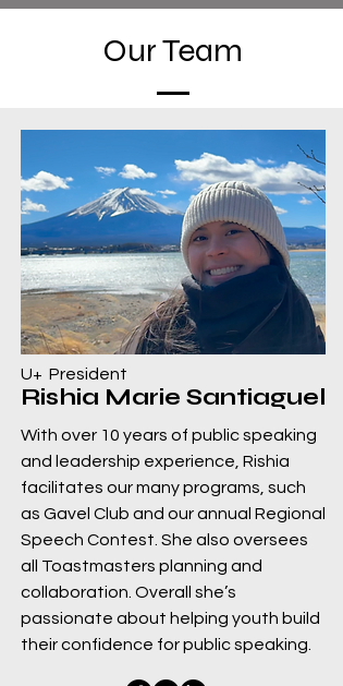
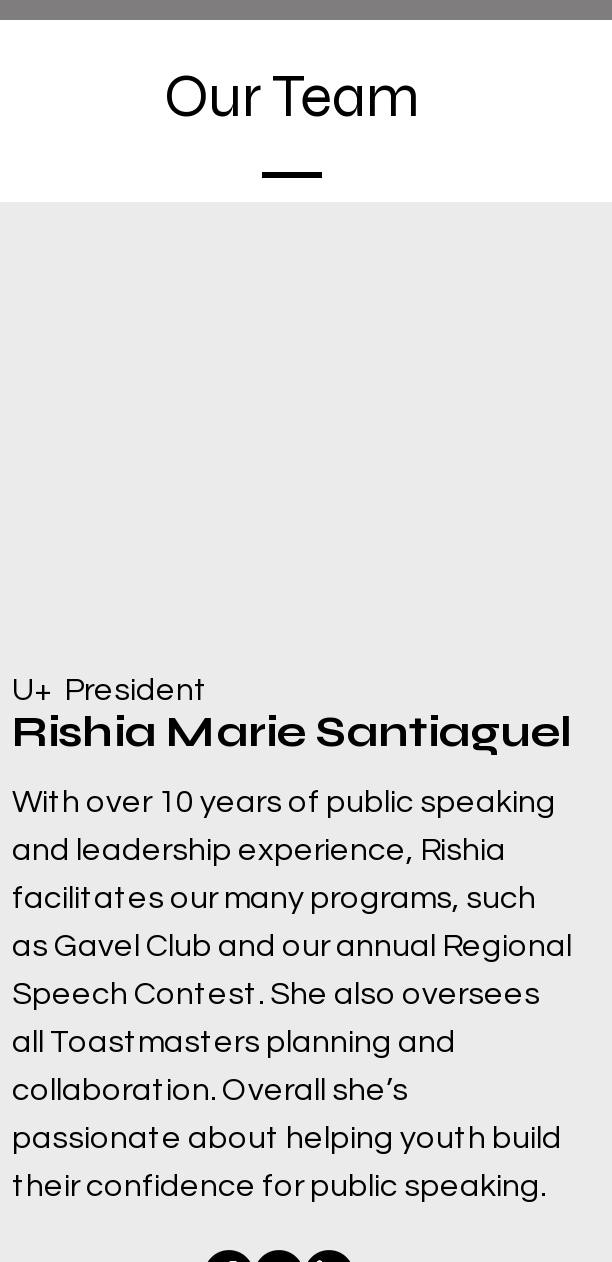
[20,129,327,356] [image] -> none

